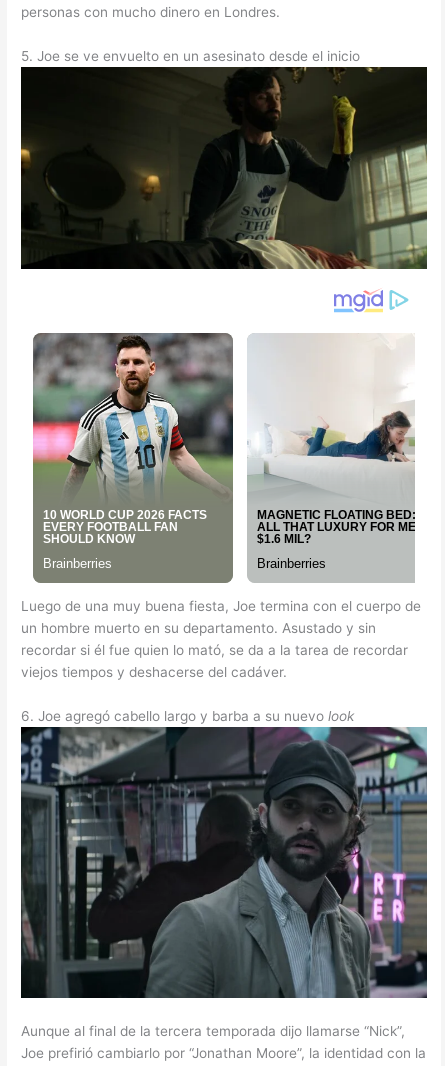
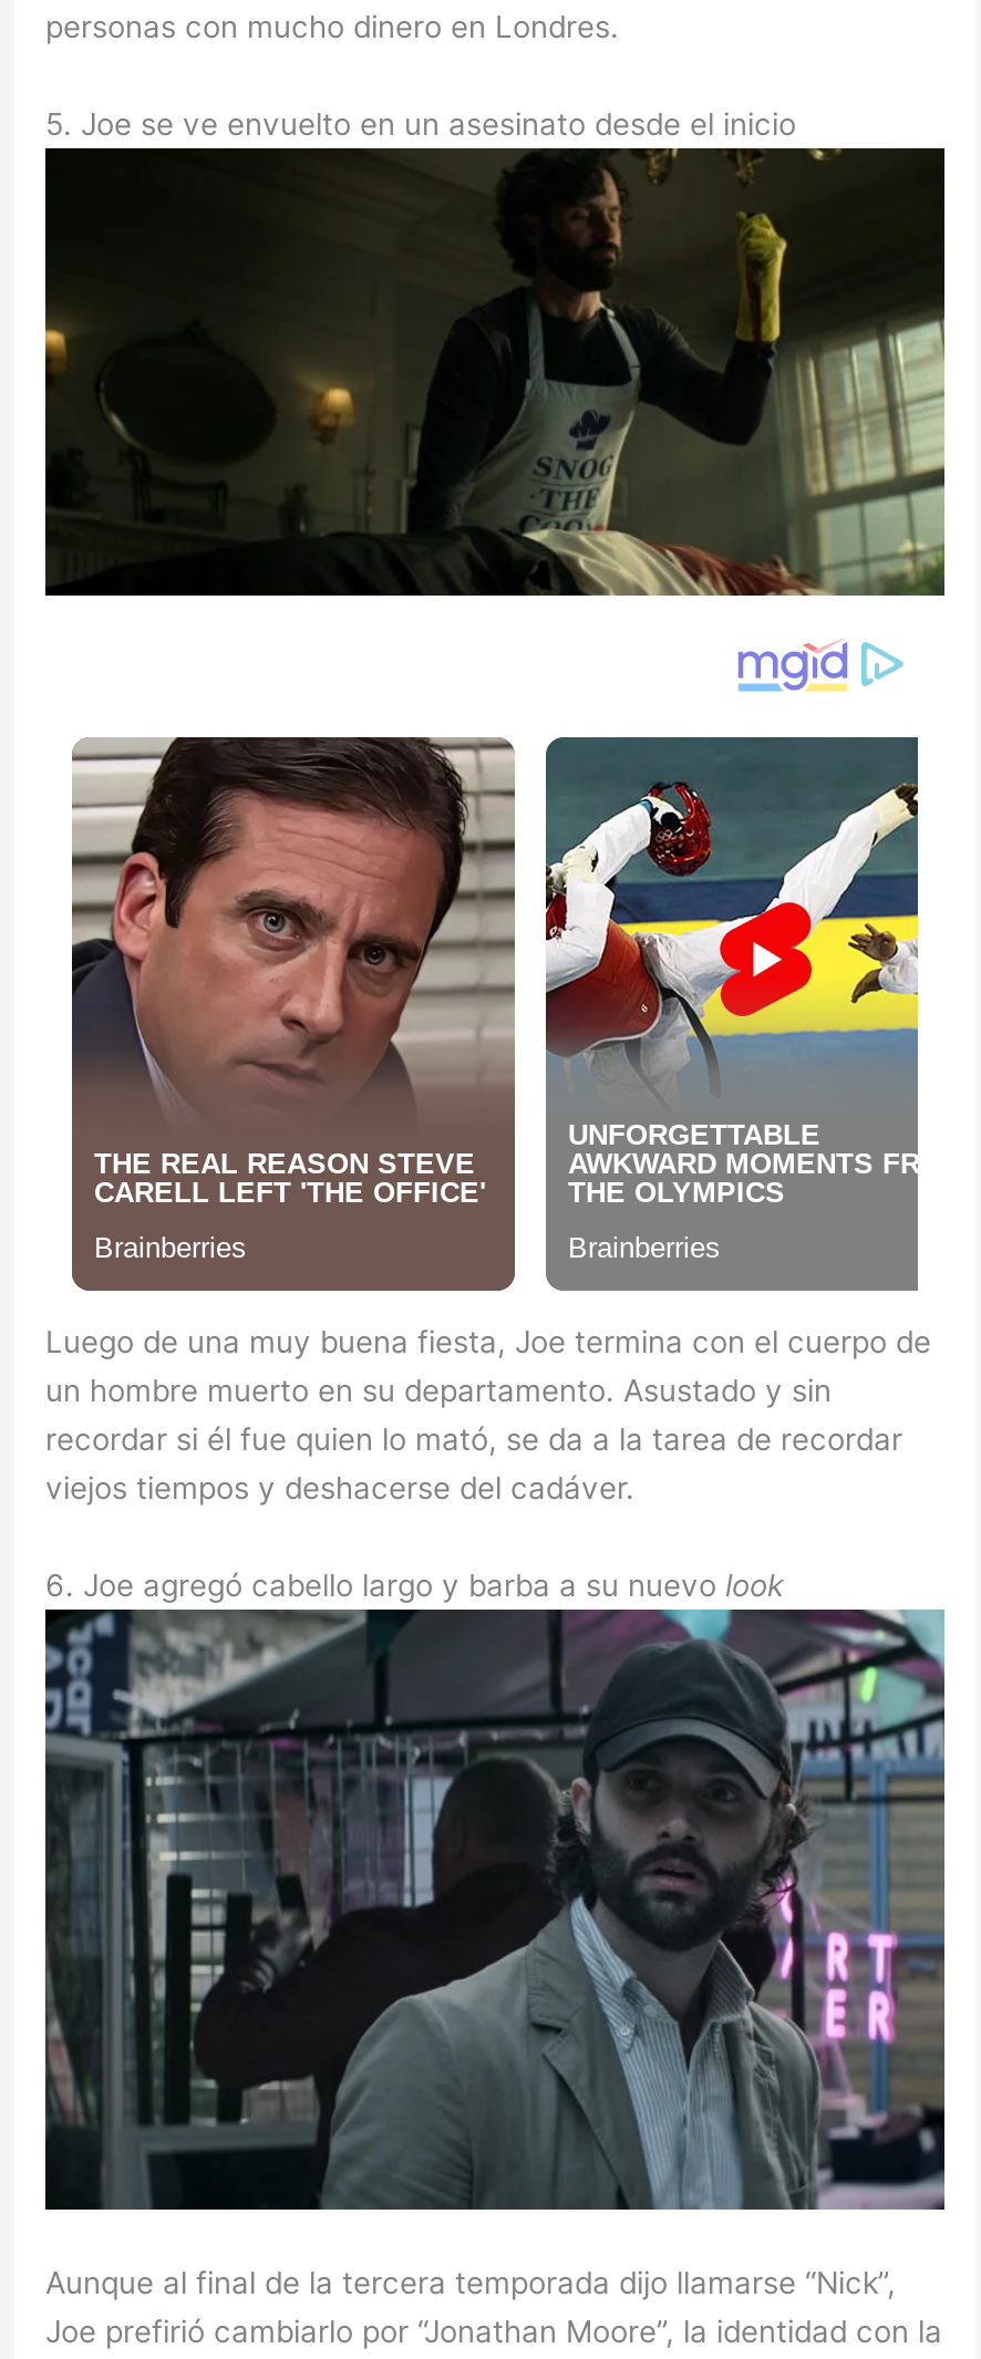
[32,333,233,581] [image] -> [70,735,515,1289] [image]
[247,333,415,581] [image] -> [544,735,920,1289] [image]

